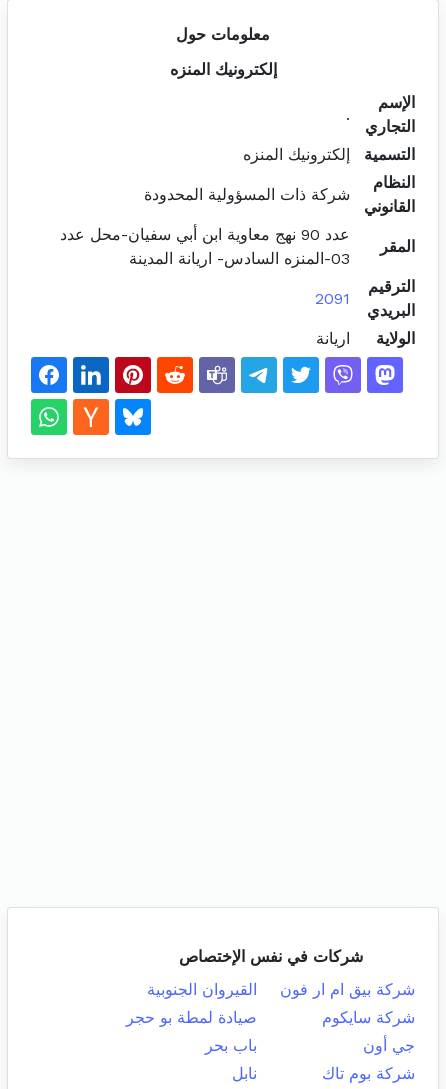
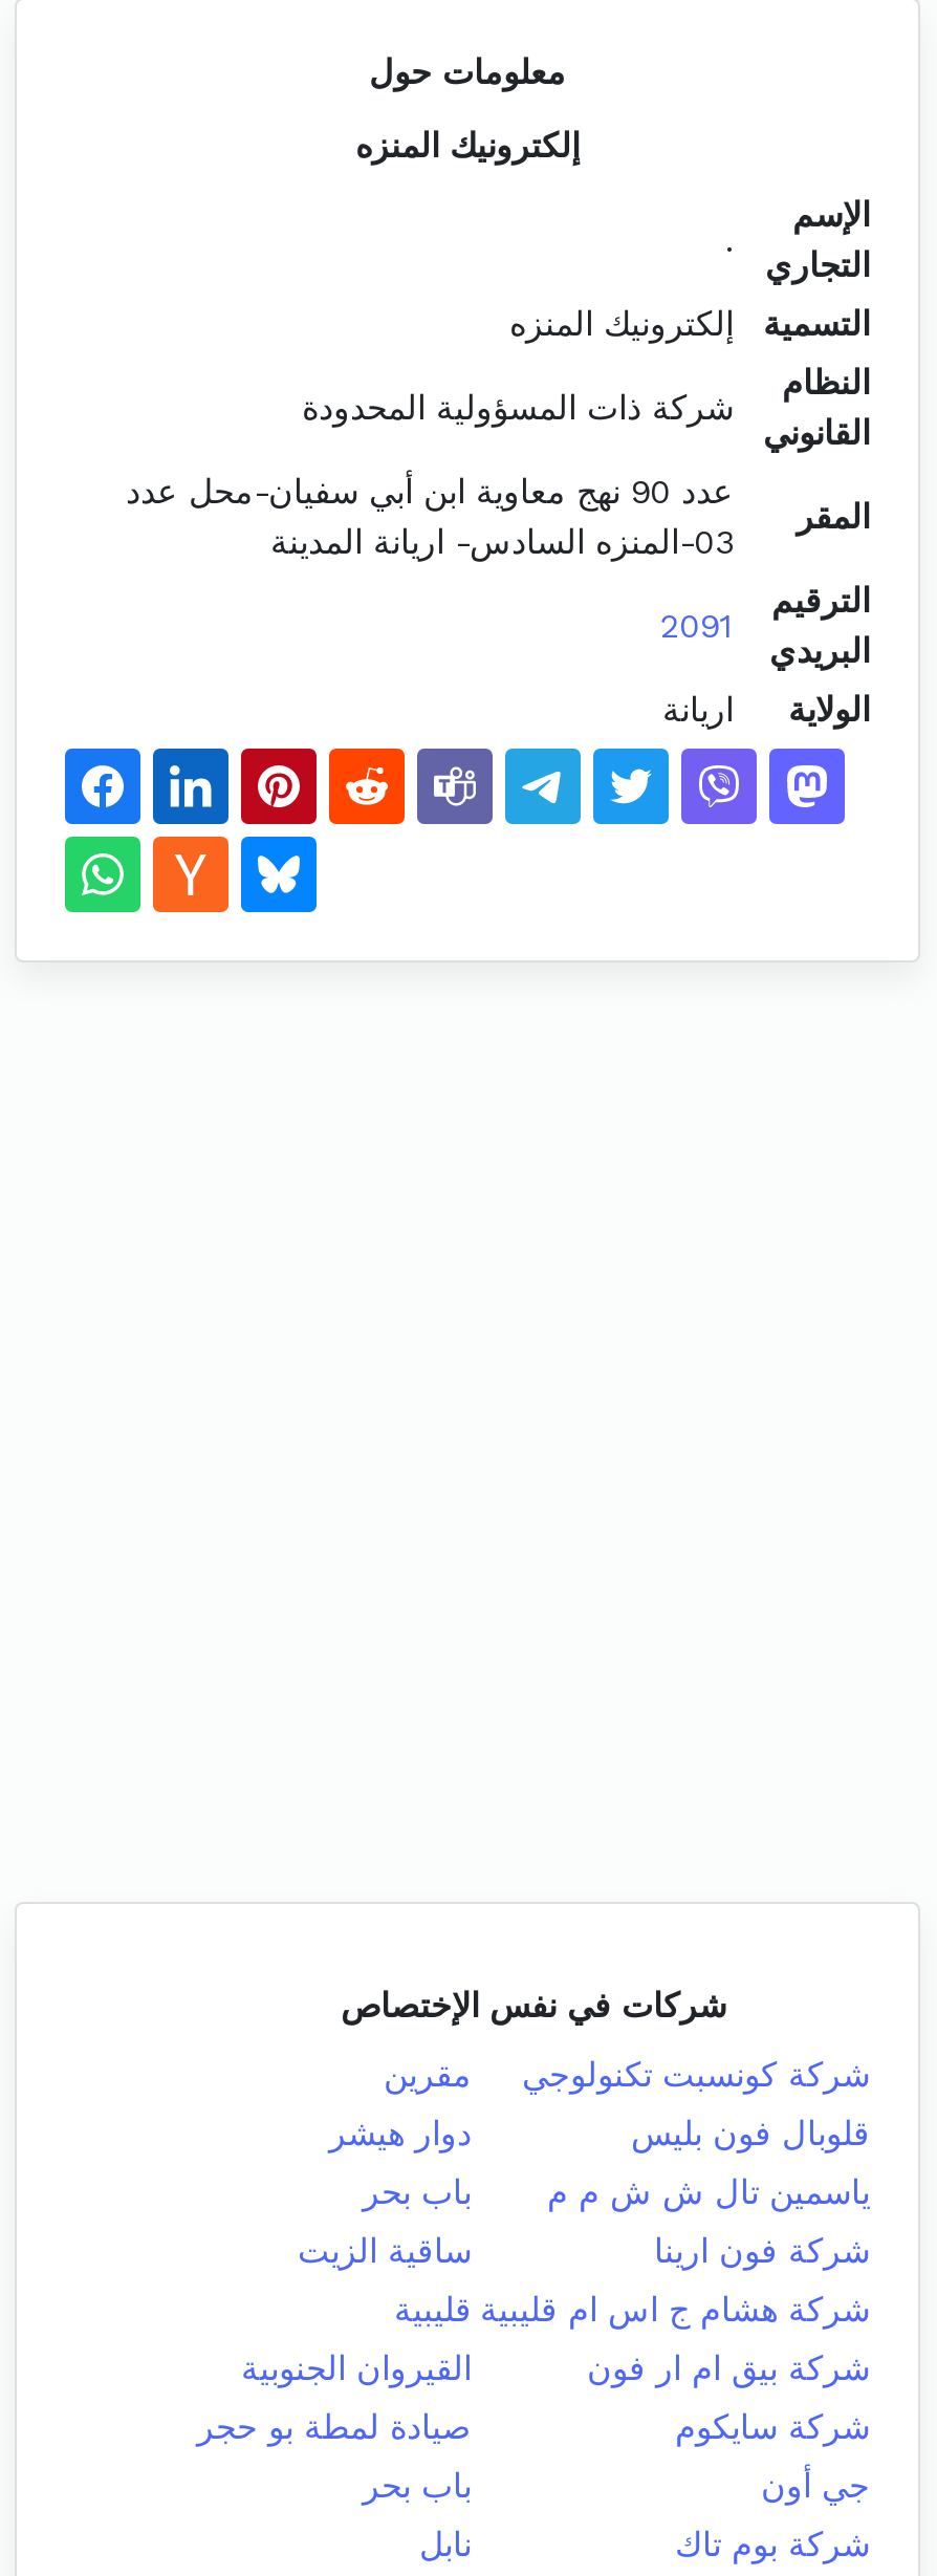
none -> [298,2055,870,2330] شركة كونسبت تكنولوجي | مقرين | قلوبال فون بليس | دوار هيشر | ياسمين تال ش ش م م | باب بحر | شركة فون ارينا | ساقية الزيت | شركة هشام ج اس ام قليبية قليبية

